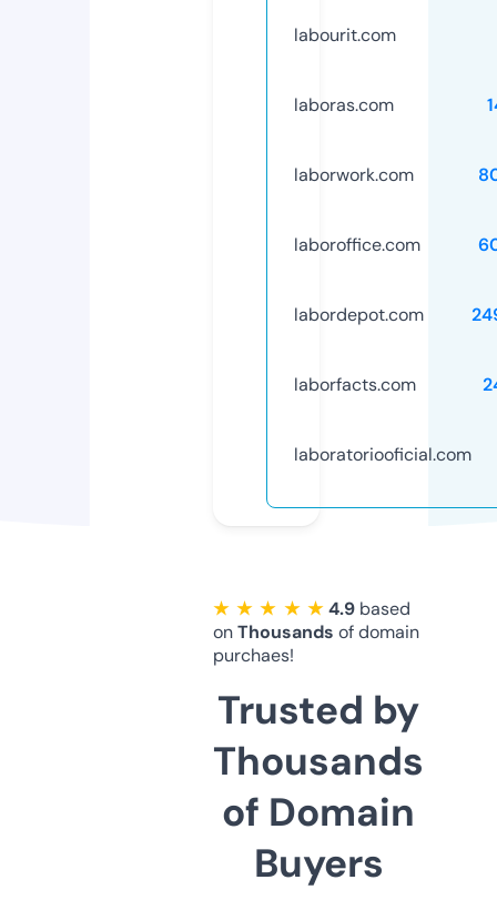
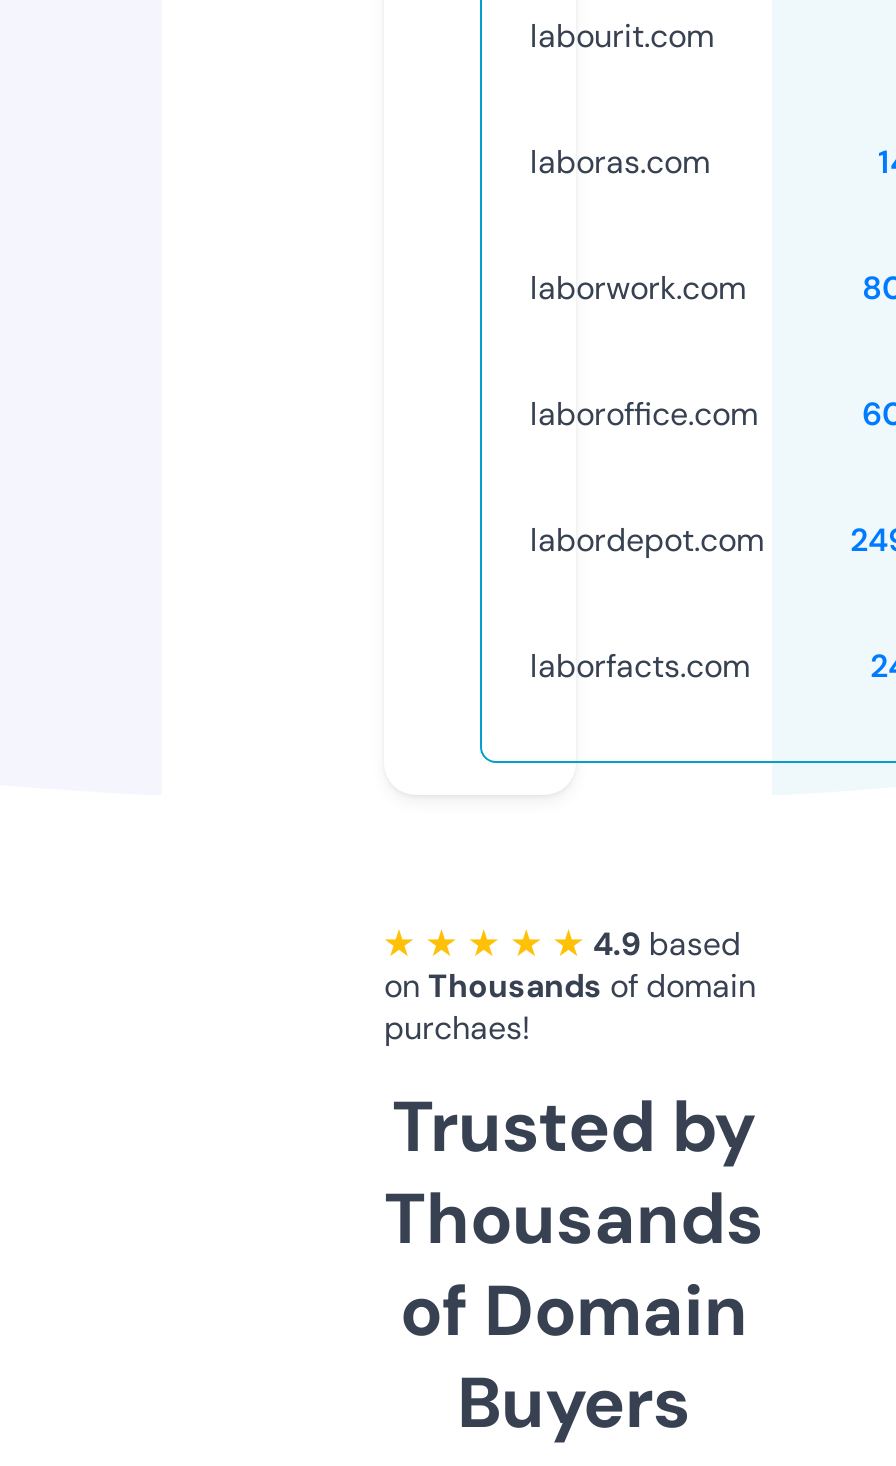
[294,443,471,466] laboratoriooficial.com -> none

